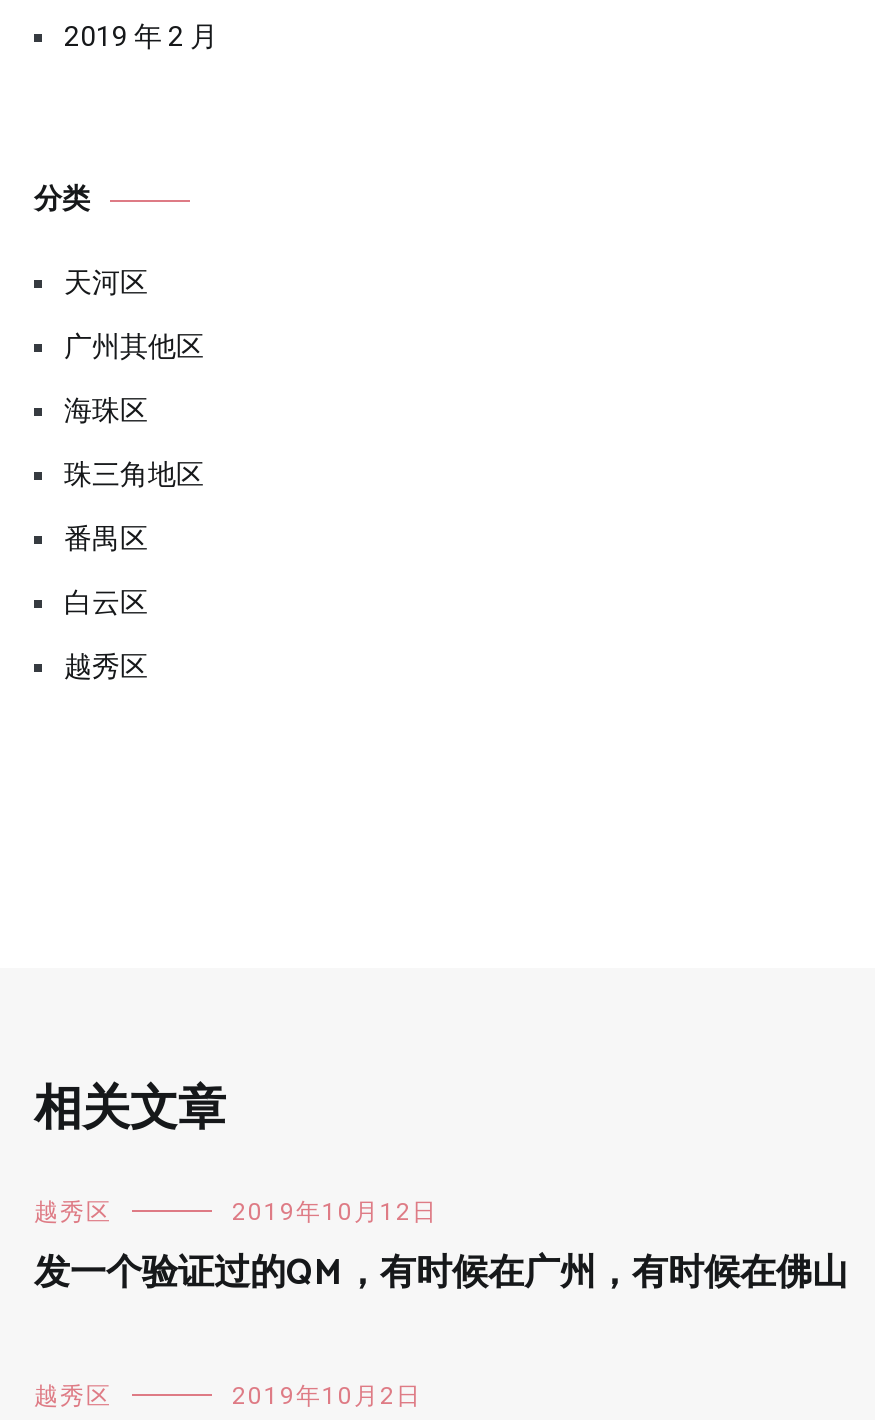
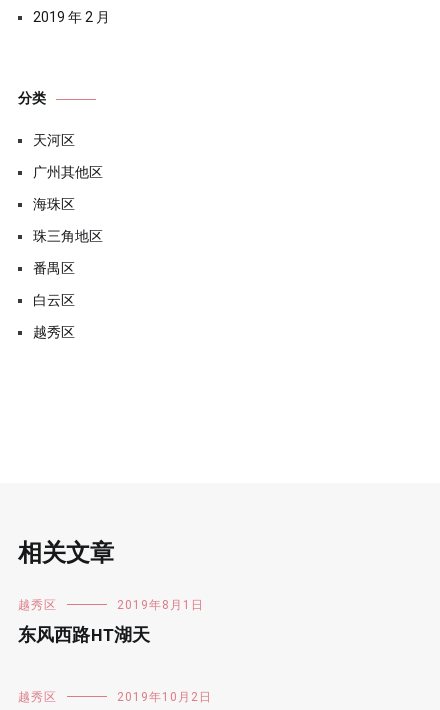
[34,1198,848,1304] 2019年10月12日 | 发一个验证过的QM，有时候在广州，有时候在佛山 -> [18,598,204,651] 2019年8月1日 | 东风西路HT湖天

